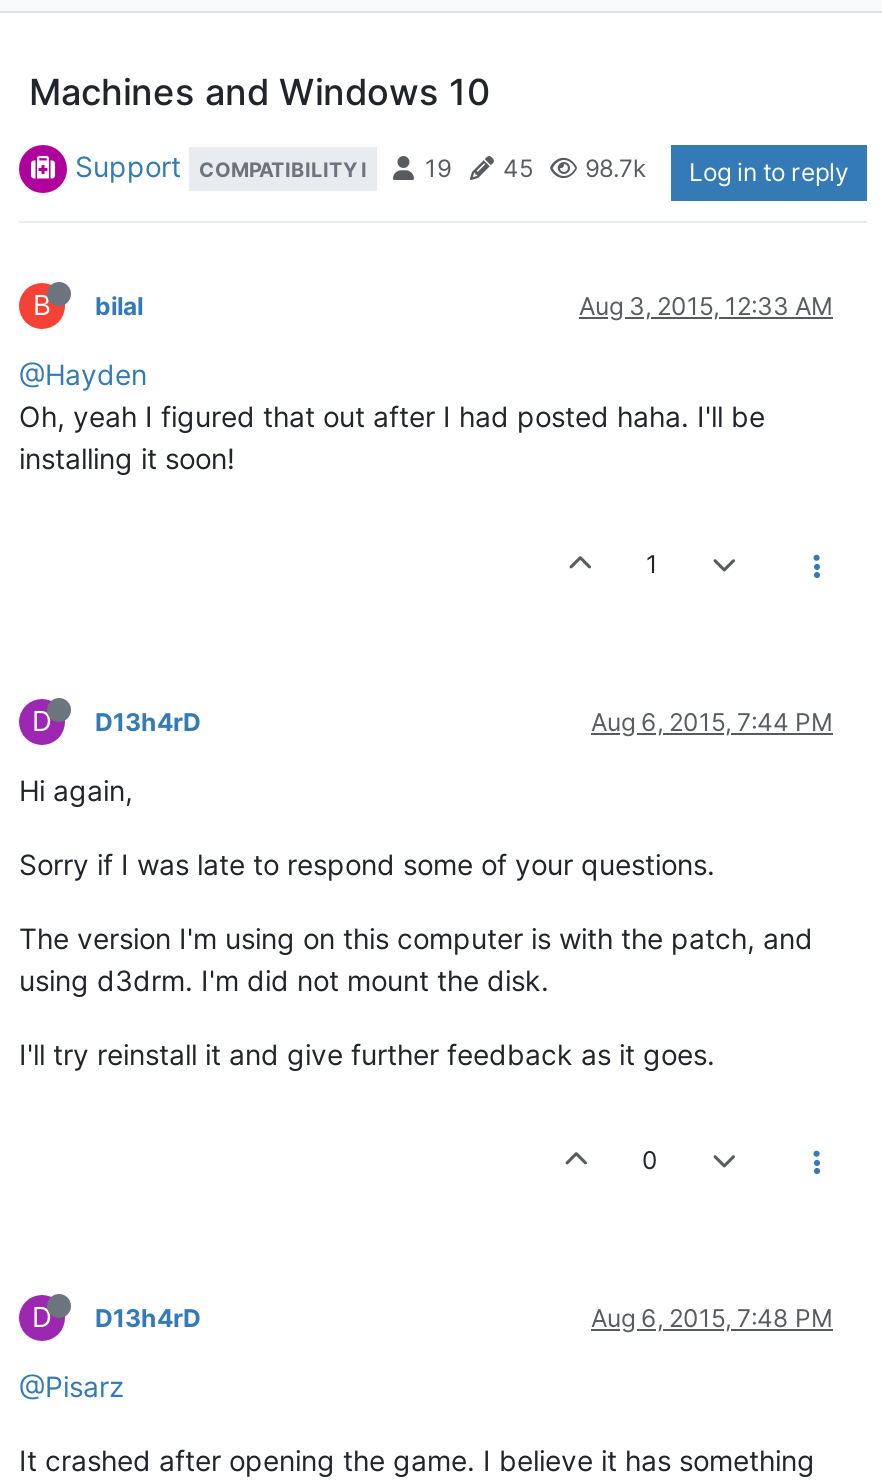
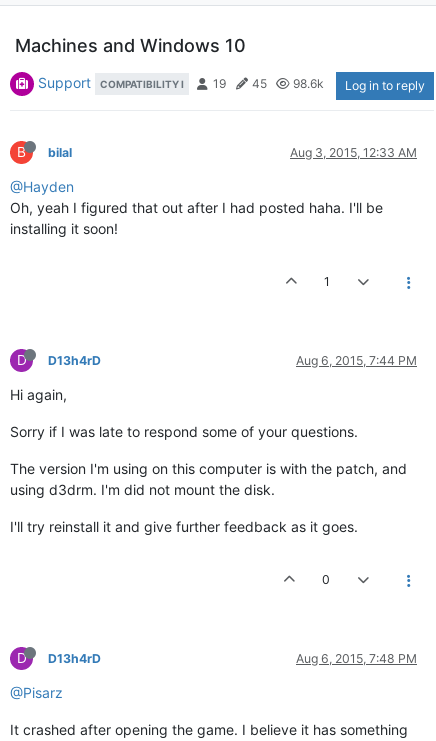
[425,153,849,187] 19 45 98.7k Log in to reply -> [213,76,425,93] 19 45 98.6k Log in to reply

